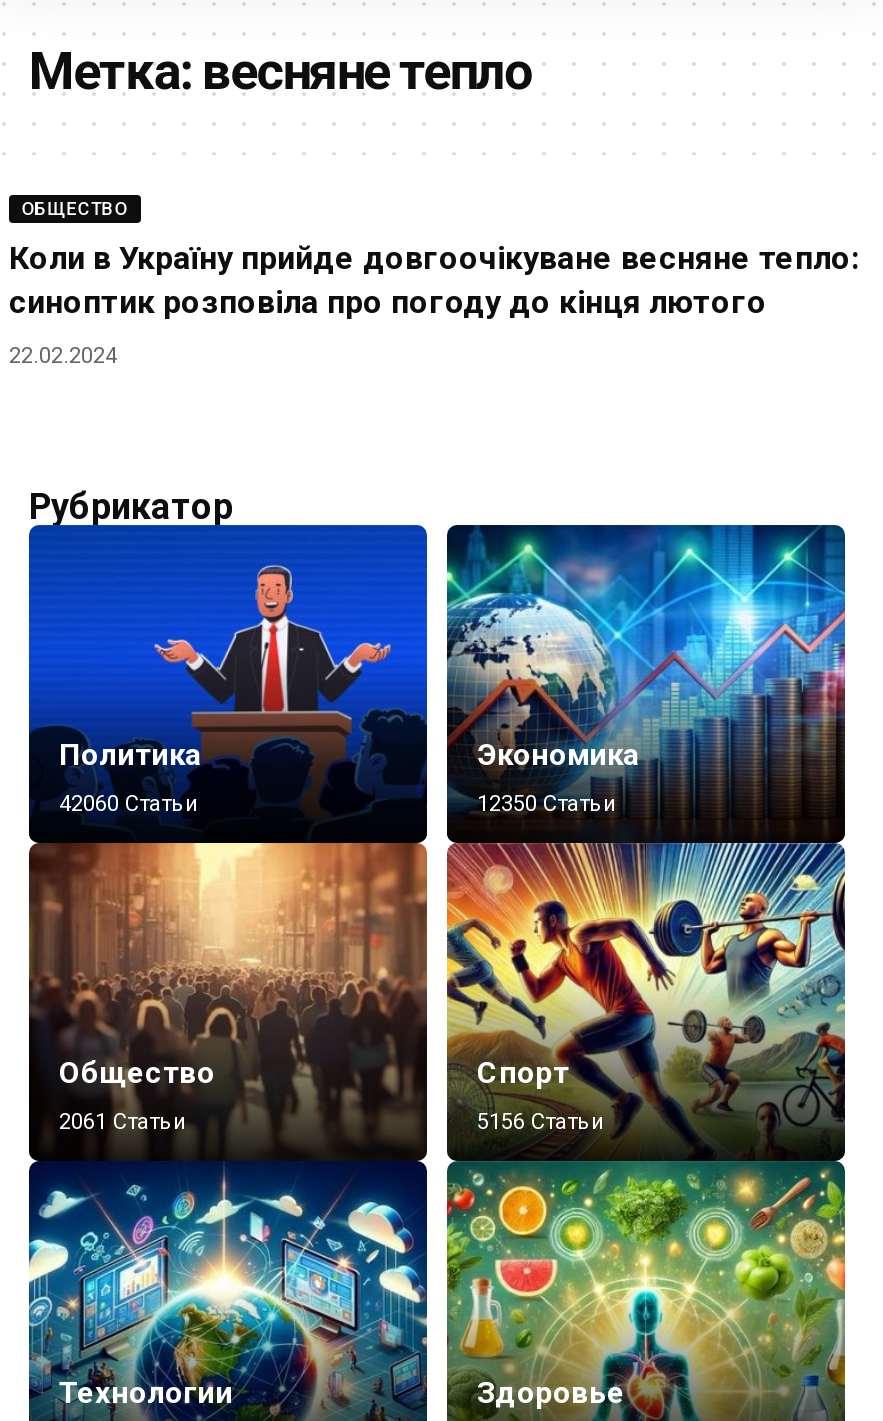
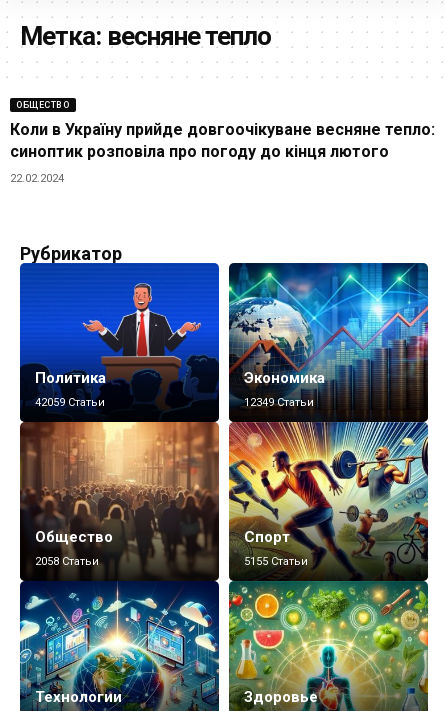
[59,791,199,817] 42060 Статьи -> [35,396,105,409] 42059 Статьи
[477,791,617,817] 12350 Статьи -> [244,396,314,409] 12349 Статьи
[59,1110,187,1136] 2061 Статьи -> [35,555,99,568] 2058 Статьи
[477,1110,605,1136] 5156 Статьи -> [244,555,308,568] 5155 Статьи

